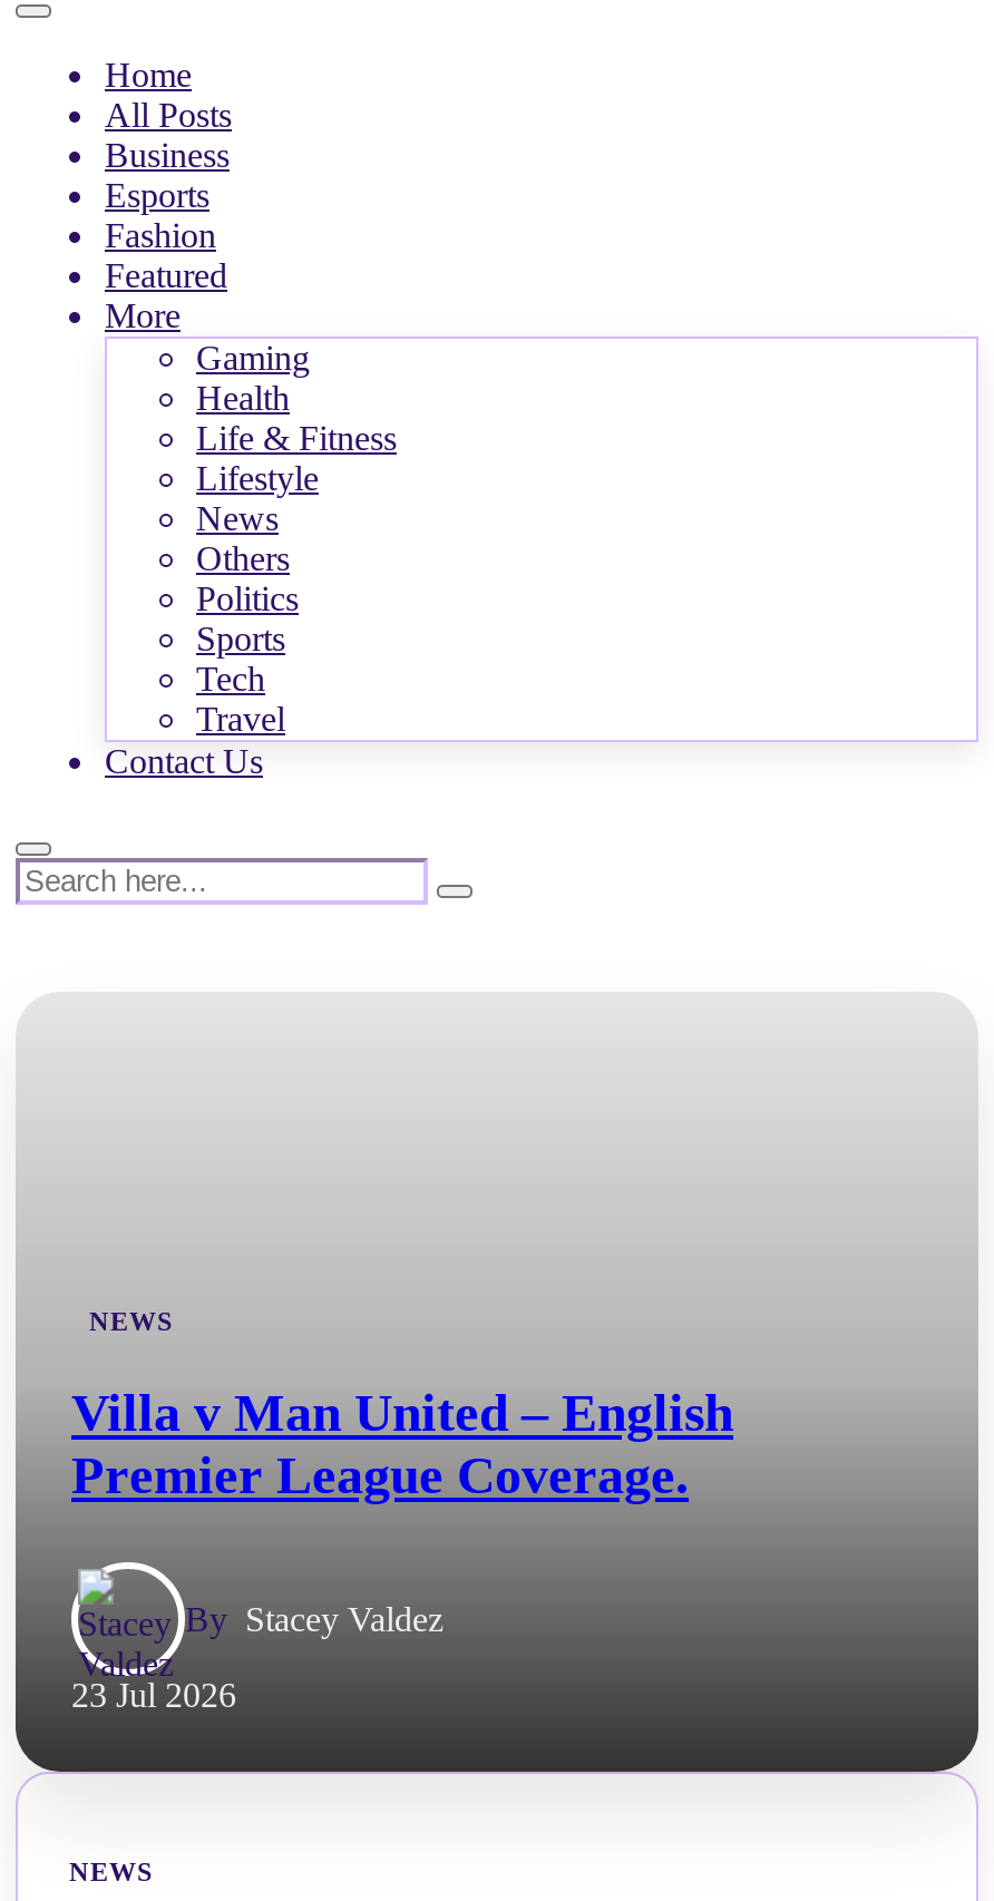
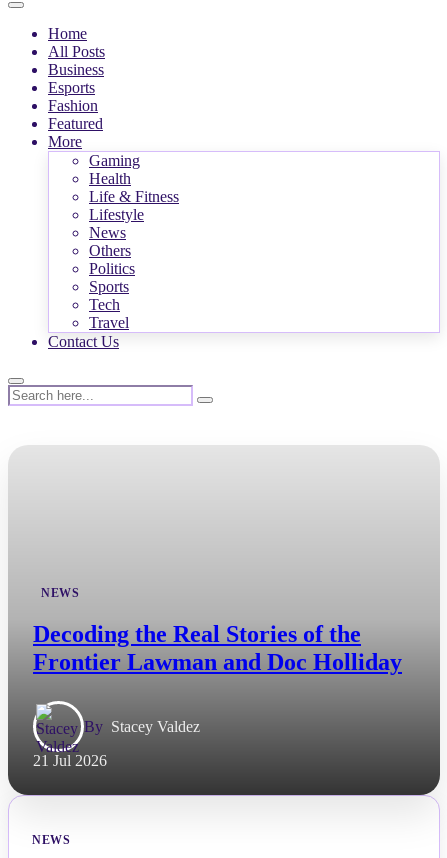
[71,1384,733,1504] Villa v Man United – English | Premier League Coverage. -> [33,621,402,675] Decoding the Real Stories of the | Frontier Lawman and Doc Holliday
[71,1676,236,1714] 23 Jul 2026 -> [33,752,107,769] 21 Jul 2026

